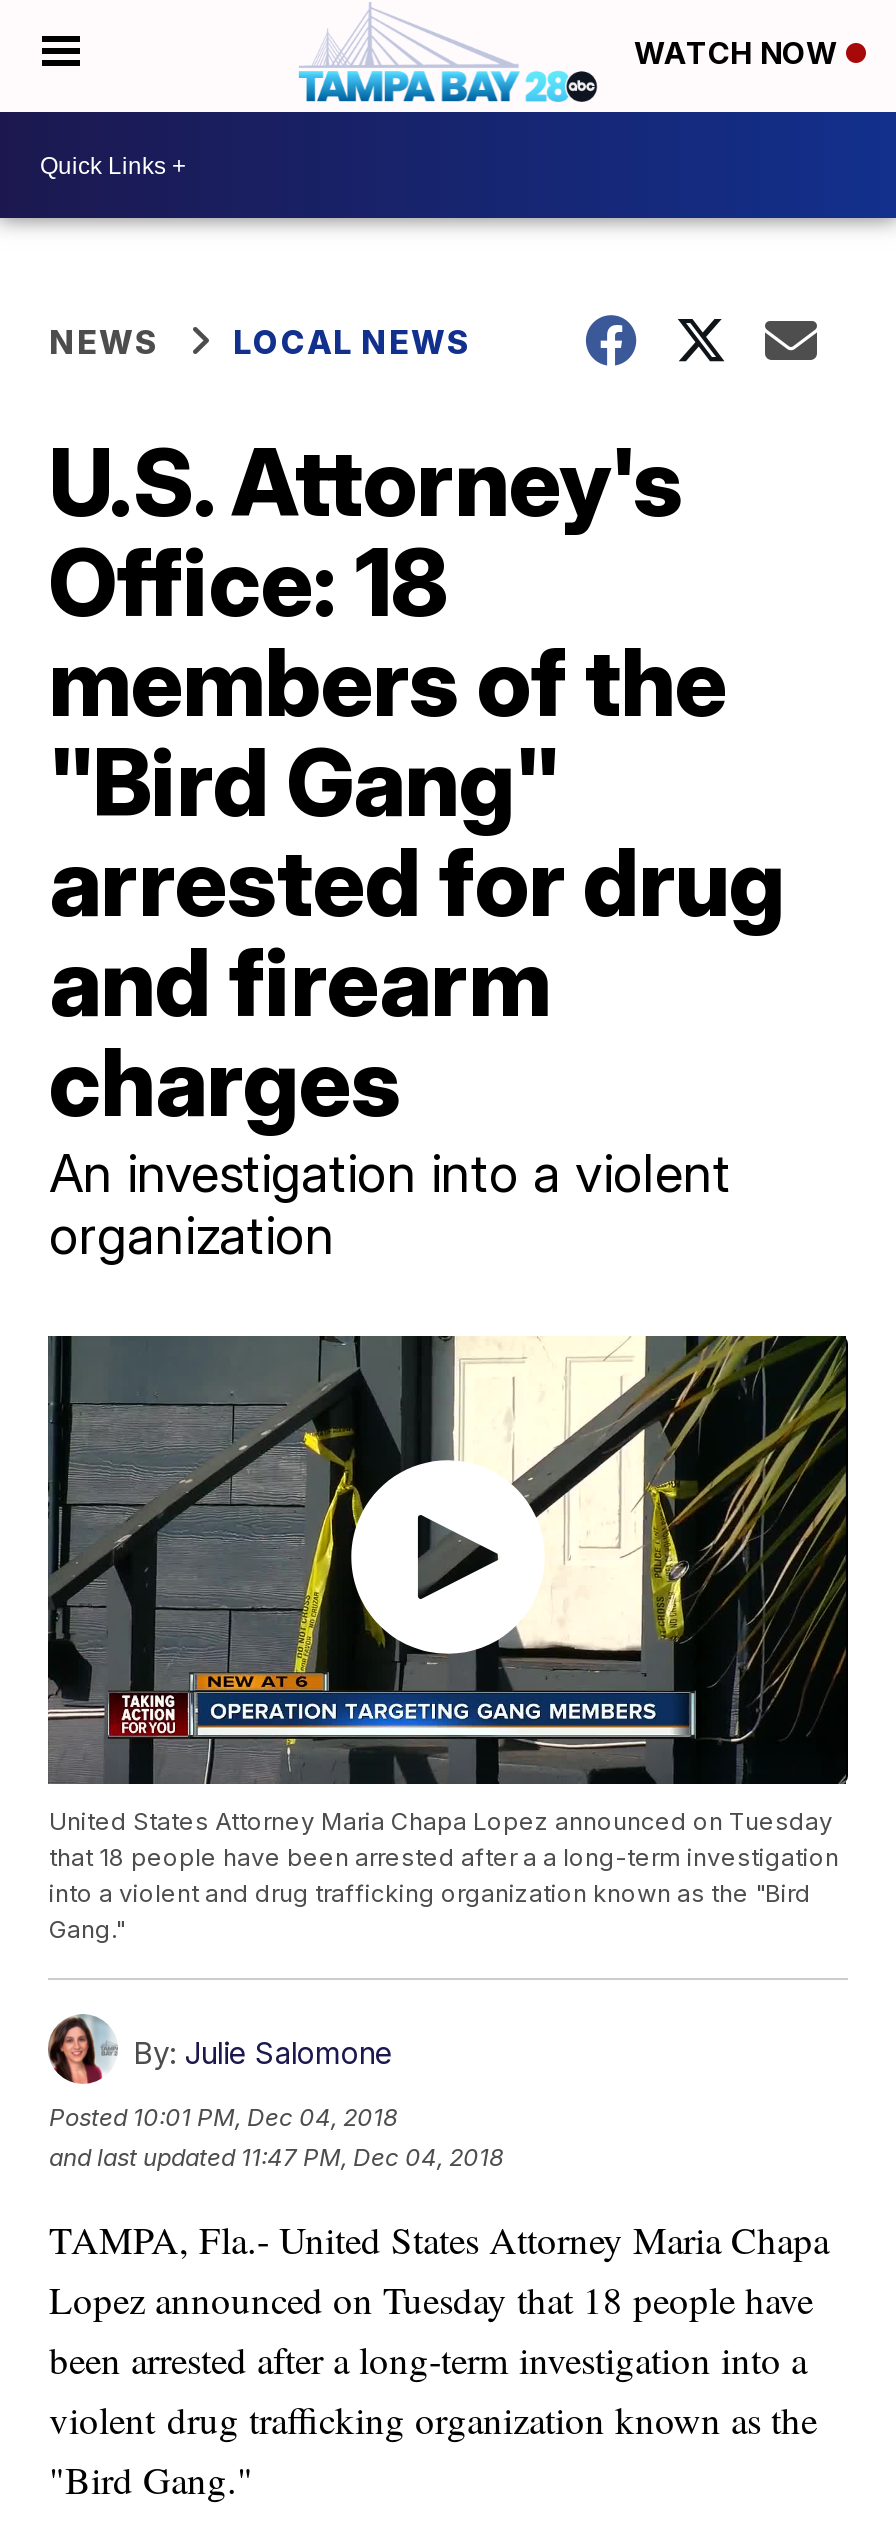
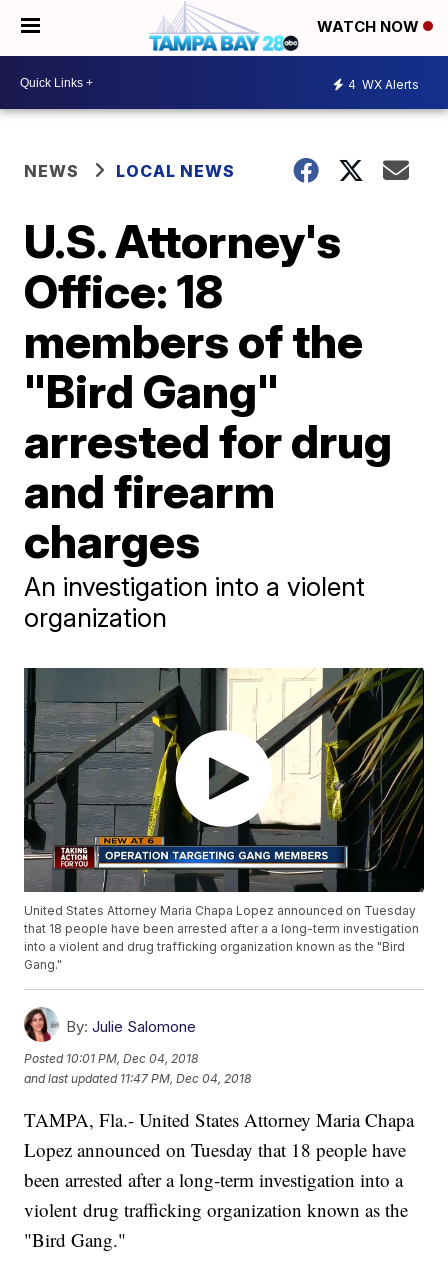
none -> [348,76,419,91] 4 WX Alerts

